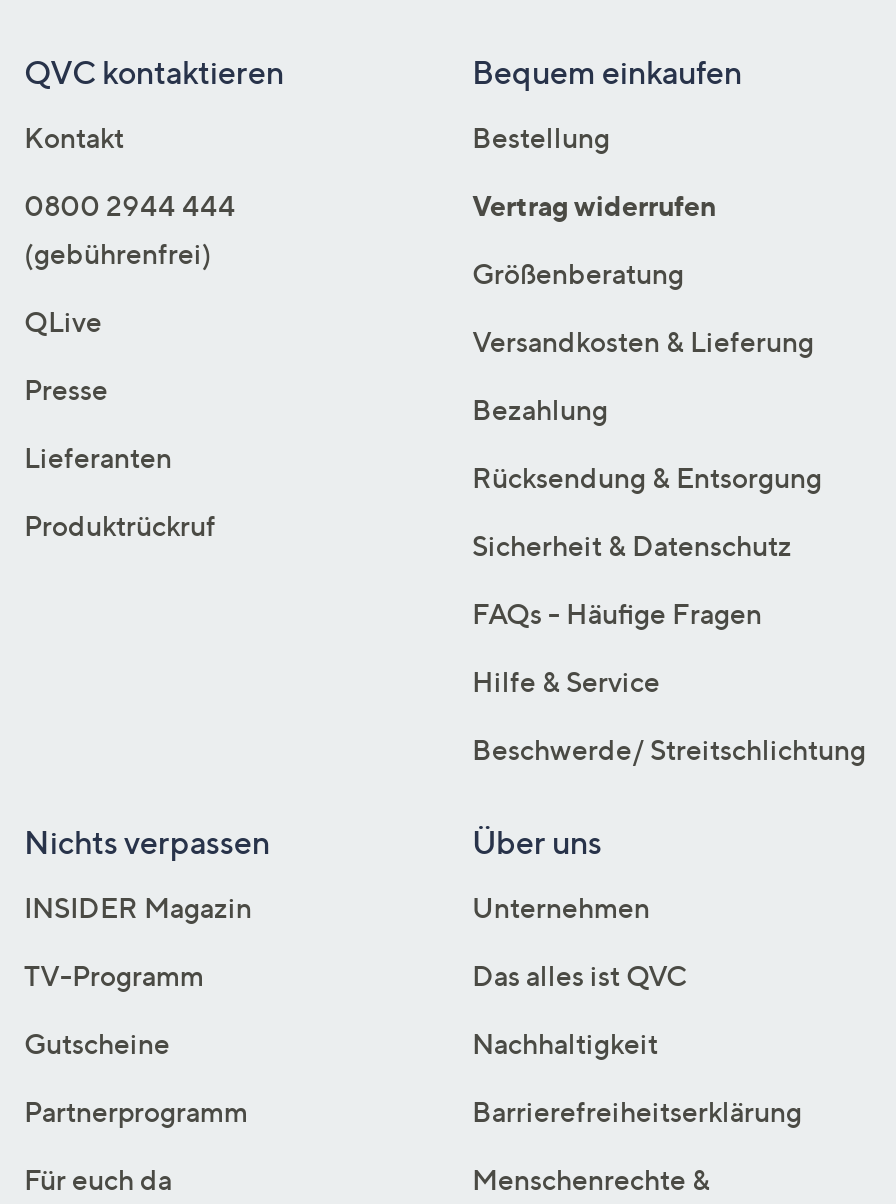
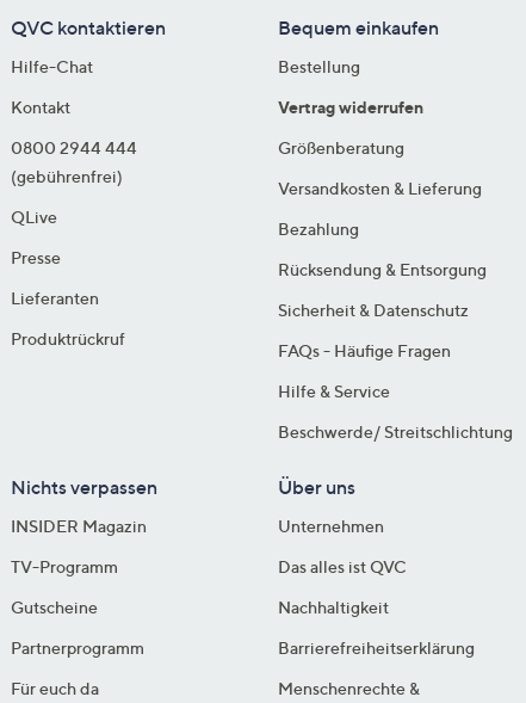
moved [24,120,236,542] -> [11,97,137,348]: Kontakt | 0800 2944 444 | (gebührenfrei) | QLive | Presse | Lieferanten | Produktrückruf
none -> [11,56,93,76] Hilfe-Chat

